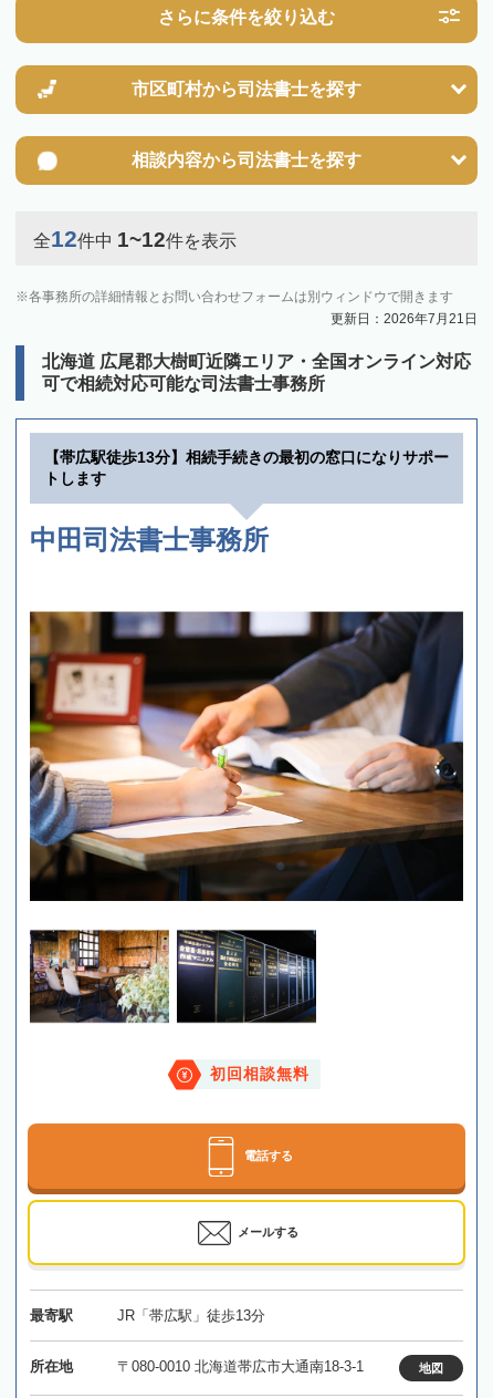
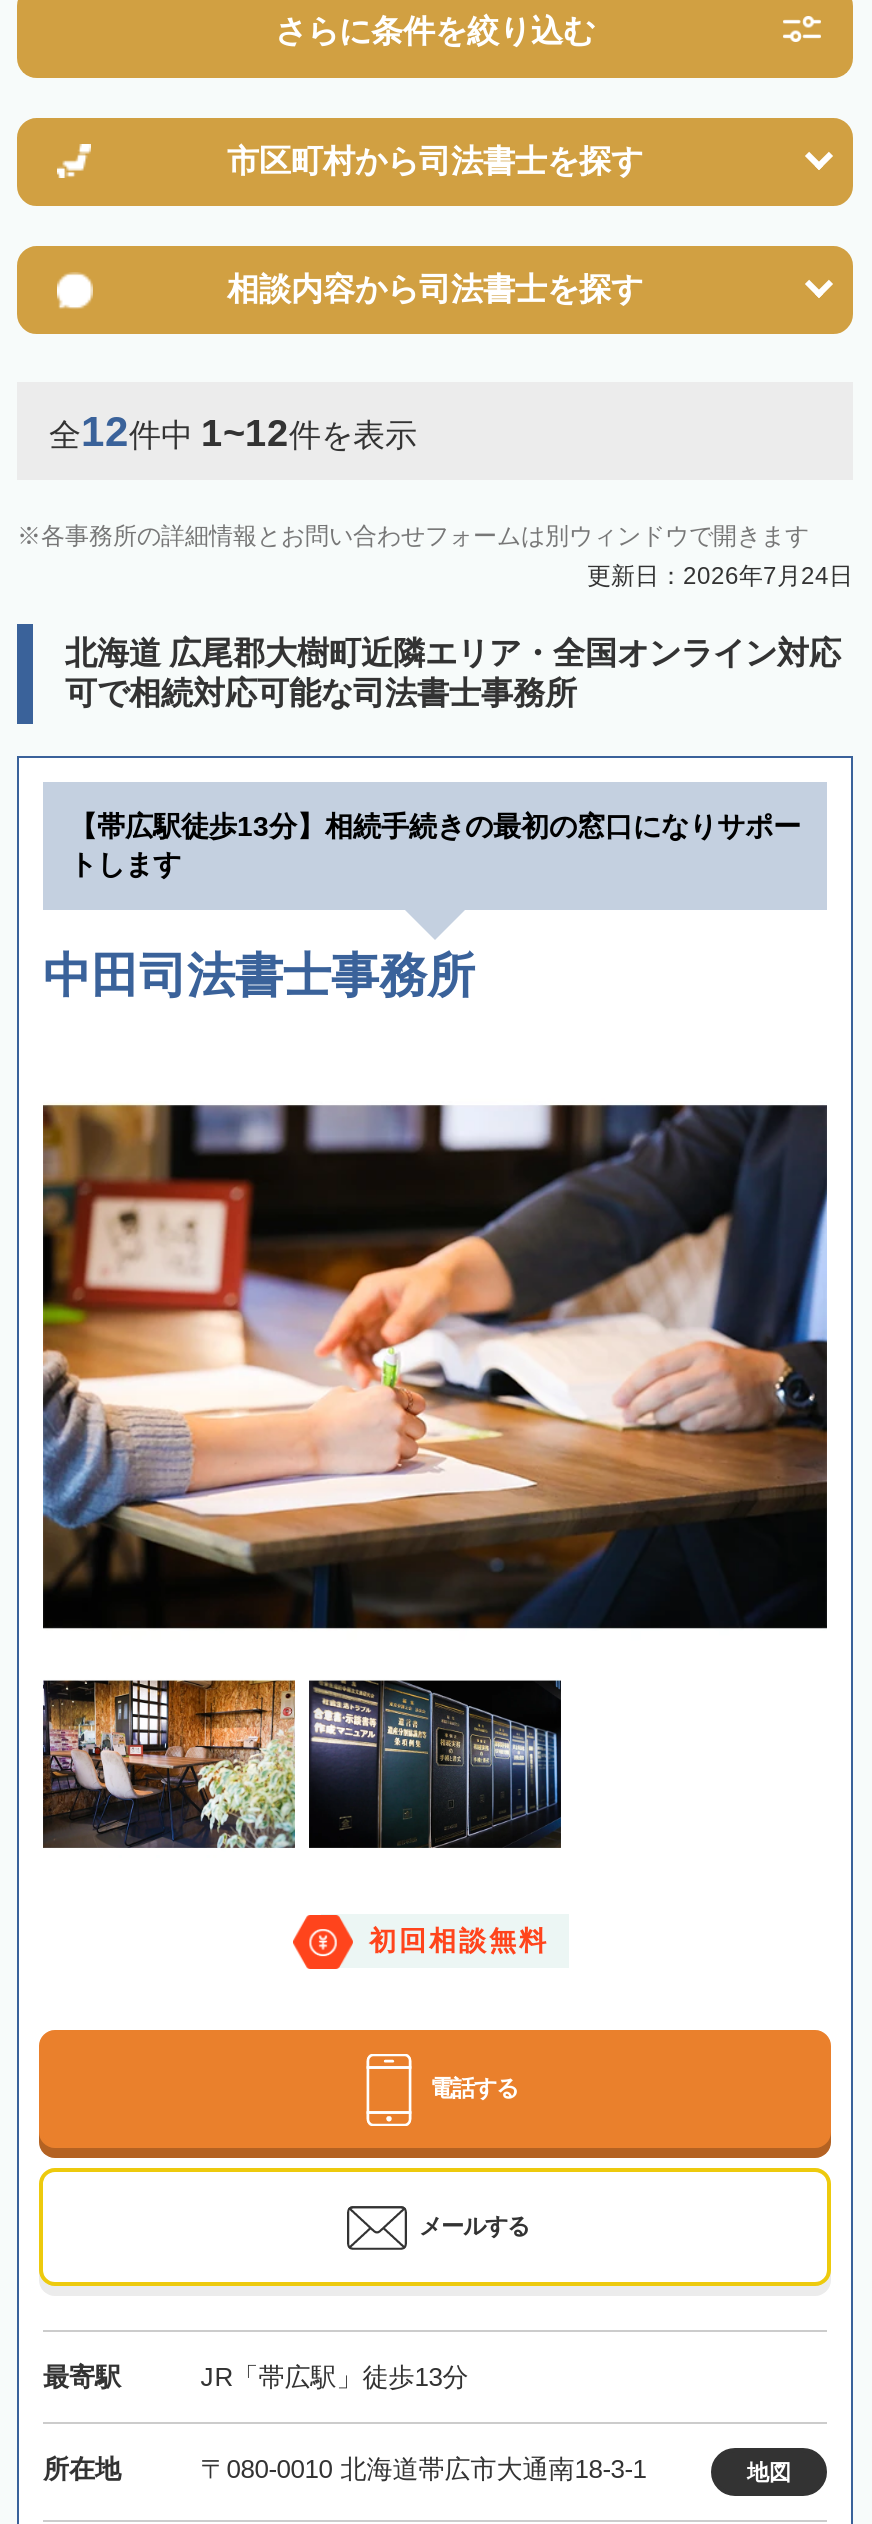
[331,311,478,327] 更新日：2026年7月21日 -> [587,562,853,590] 更新日：2026年7月24日

